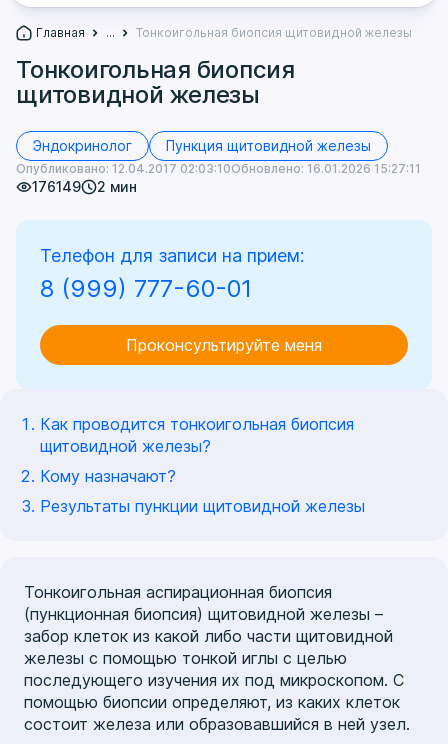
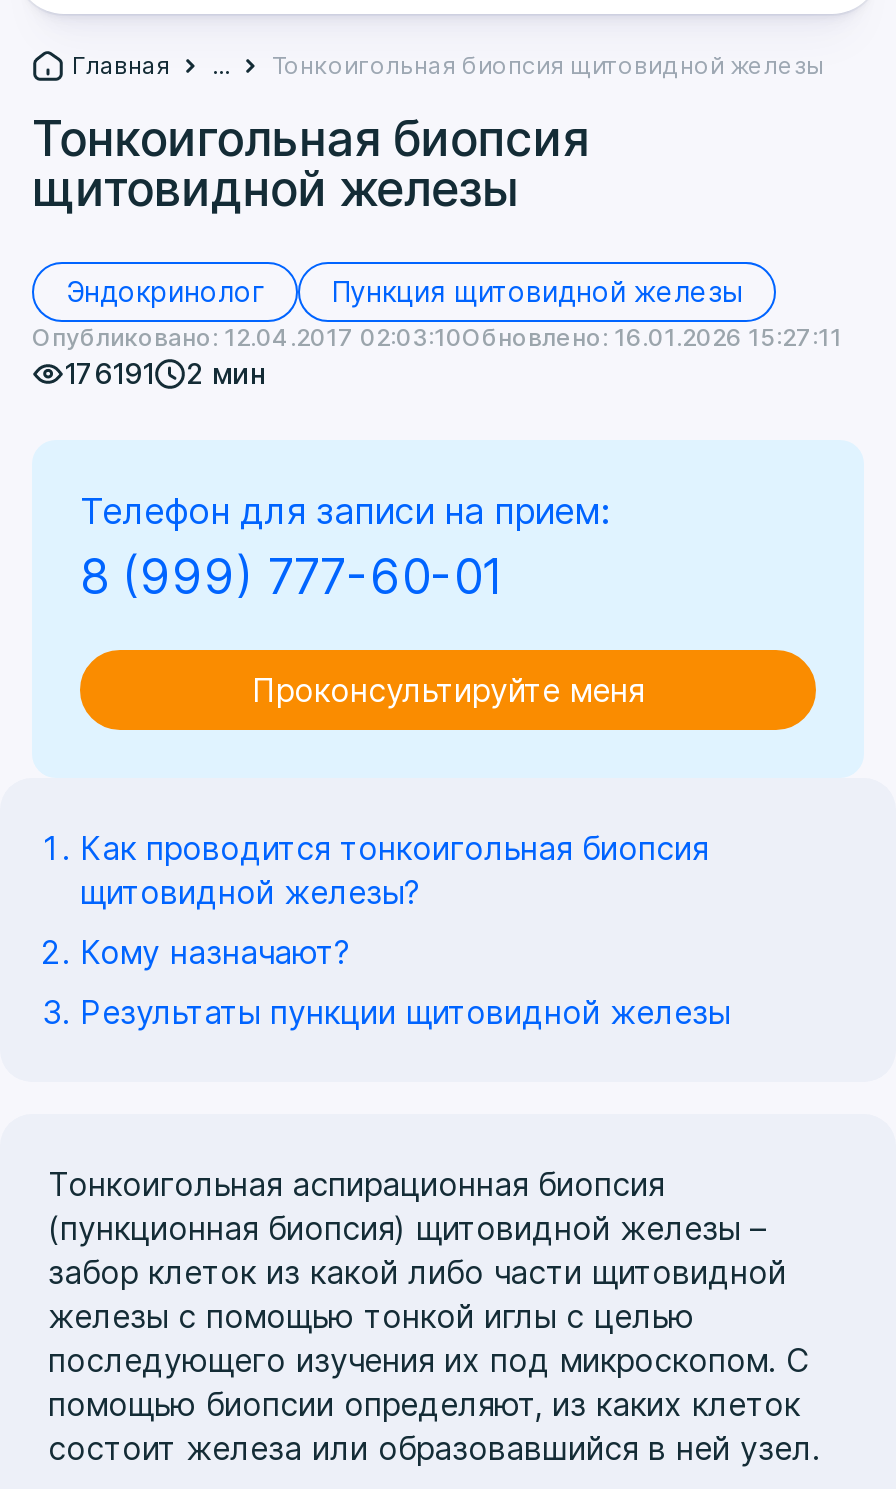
[32,178,137,195] 176149 2 мин -> [64,356,266,390] 176191 2 мин

